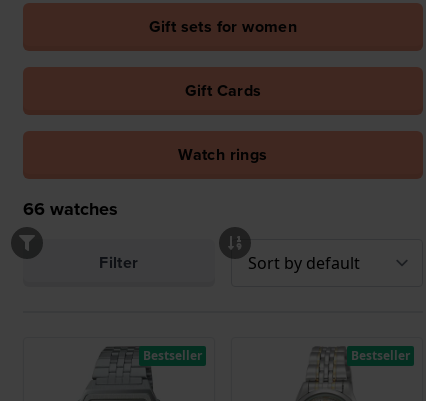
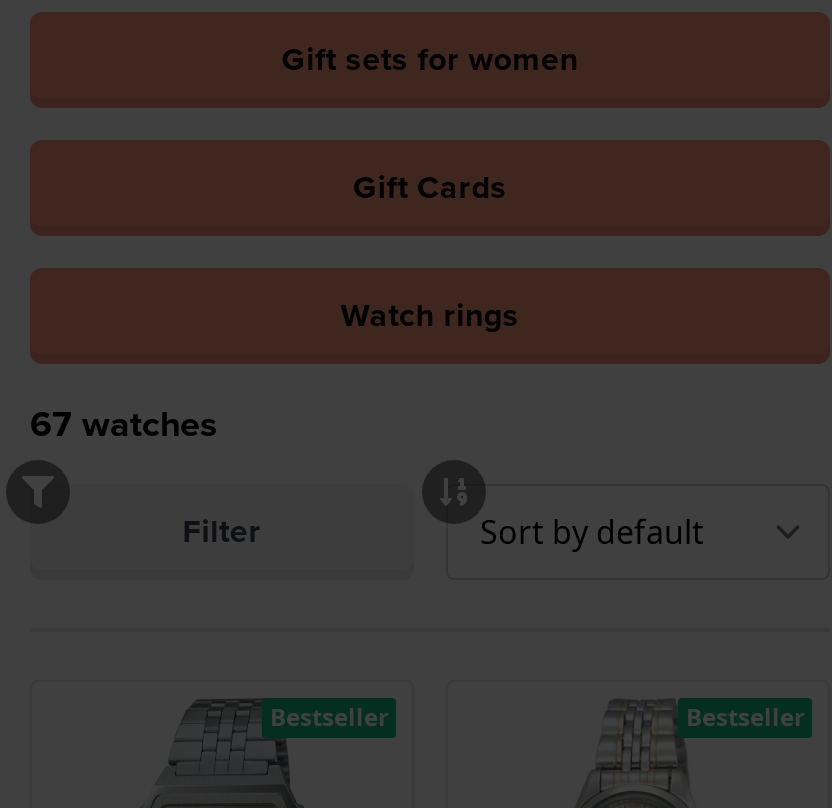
[23,196,118,222] 66 watches -> [30,398,218,450] 67 watches

